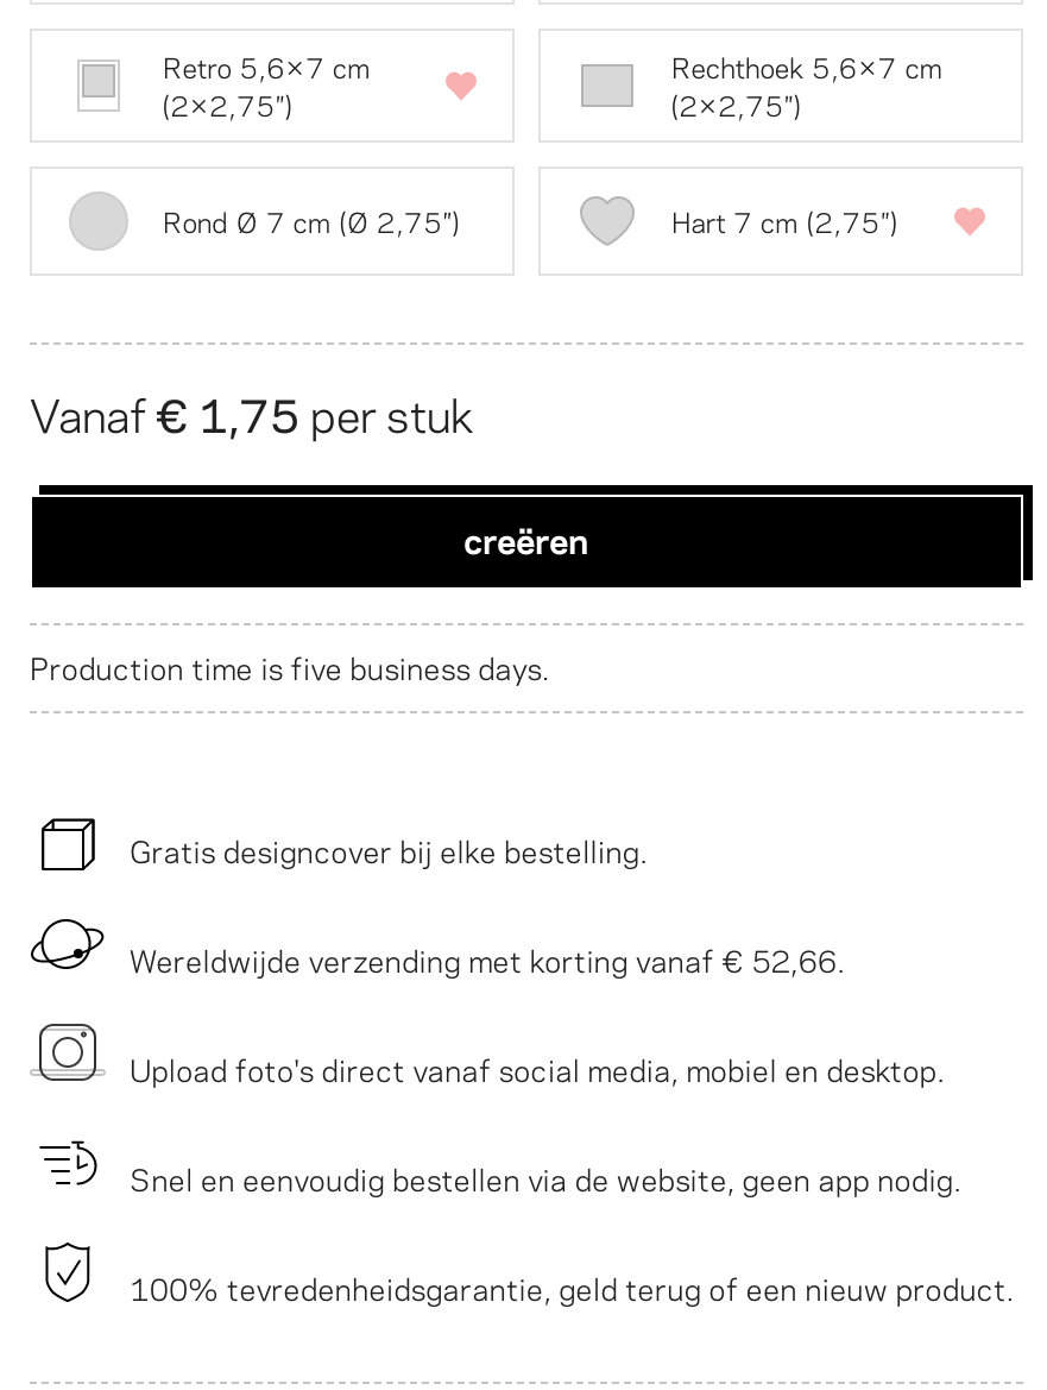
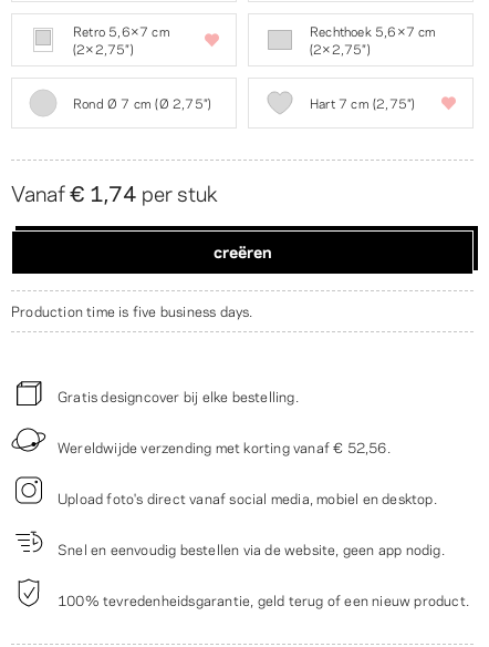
[30,377,474,444] Vanaf€ 1,75 per stuk -> [11,176,218,207] Vanaf€ 1,74 per stuk
[130,937,844,980] Wereldwijde verzending met korting vanaf € 52,66. -> [58,437,390,456] Wereldwijde verzending met korting vanaf € 52,56.

